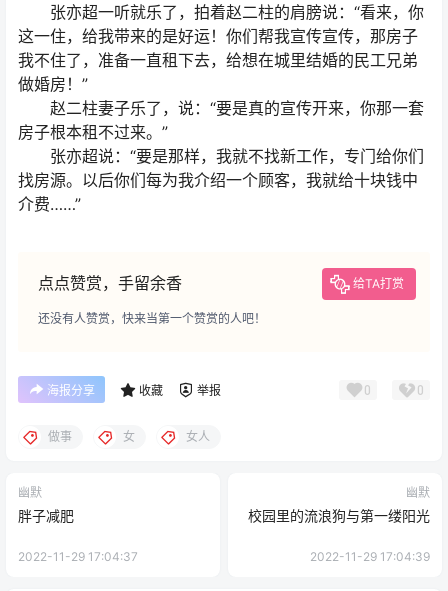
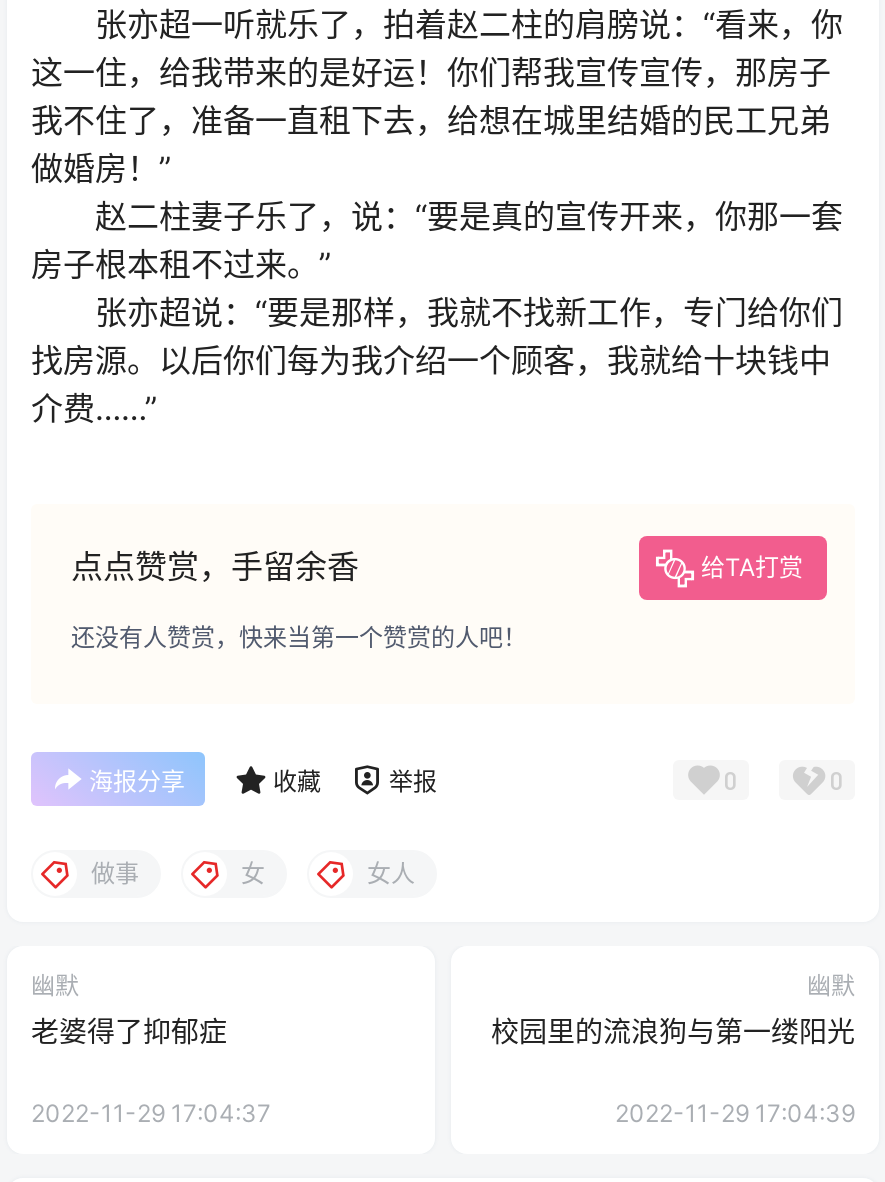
[18,507,74,524] 胖子减肥 -> [31,1014,227,1048] 老婆得了抑郁症

